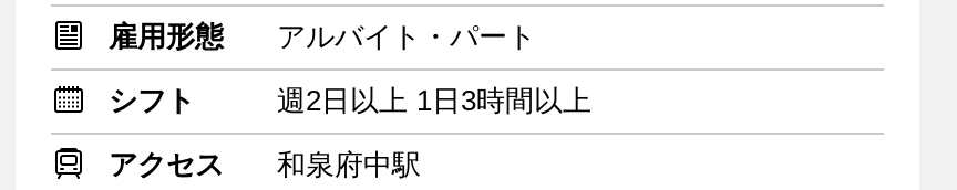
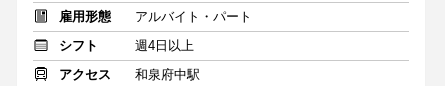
[277,84,591,117] 週2日以上 1日3時間以上 -> [135,38,194,53] 週4日以上

